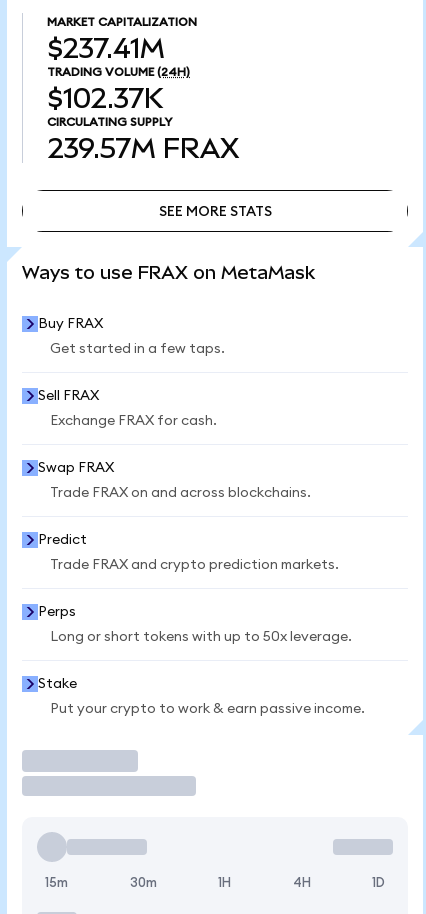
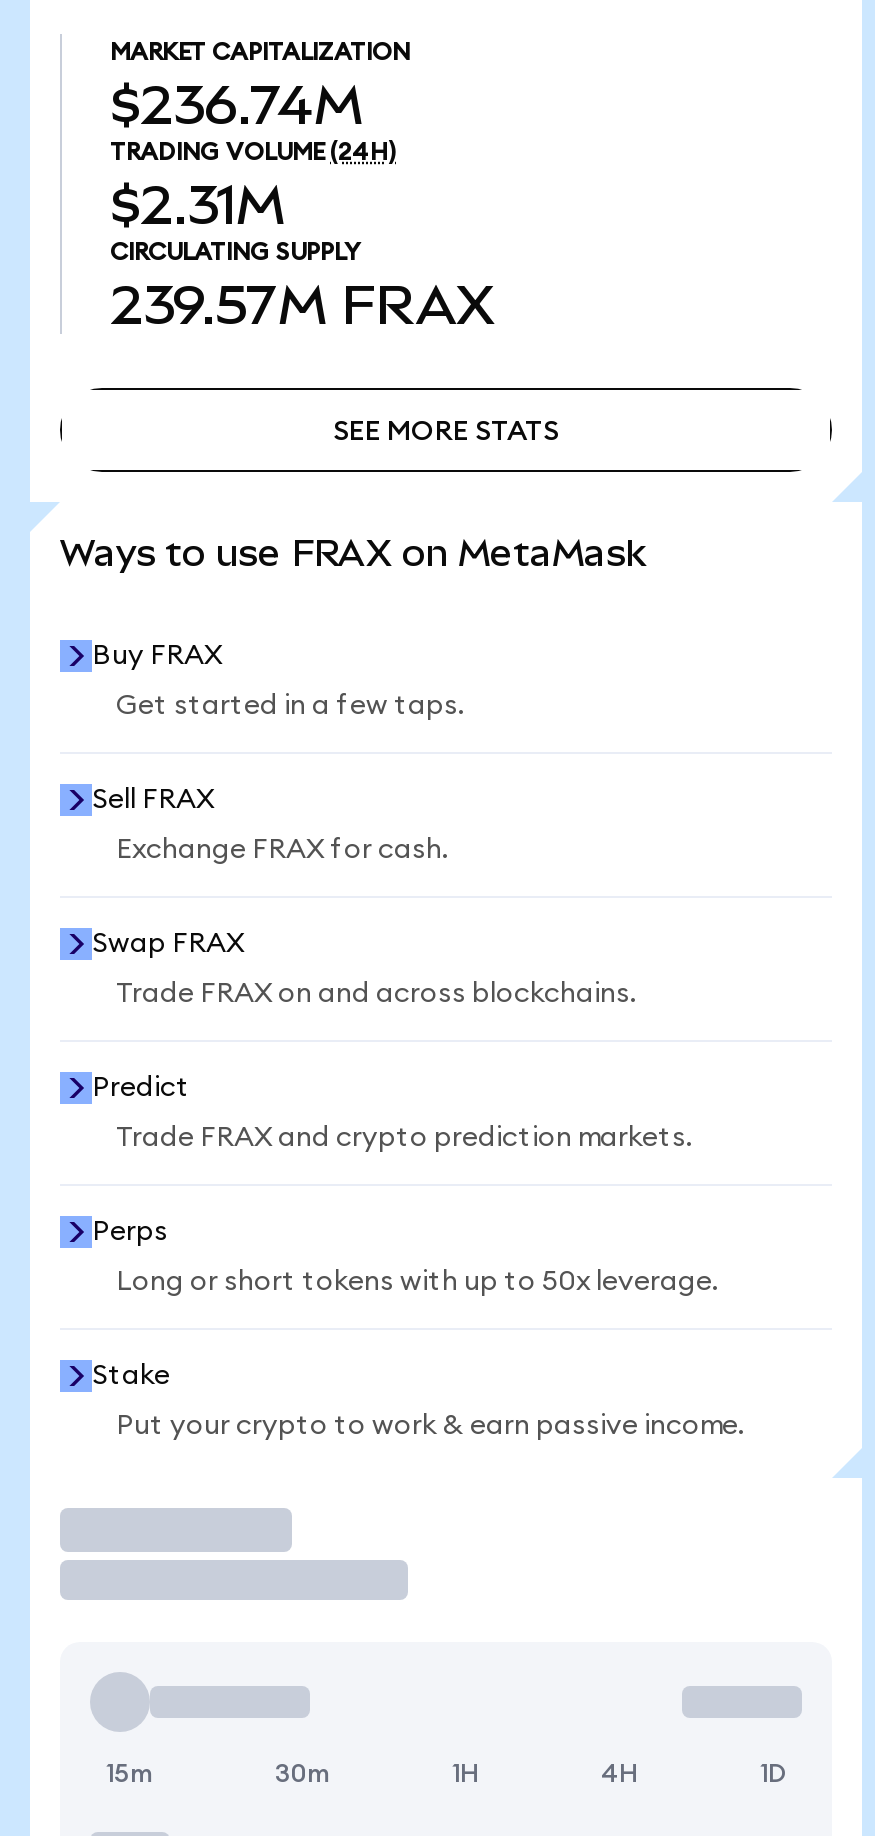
[47,33,165,64] $237.41M -> [110,74,364,136] $236.74M
[47,83,163,114] $102.37K -> [110,174,286,236] $2.31M

